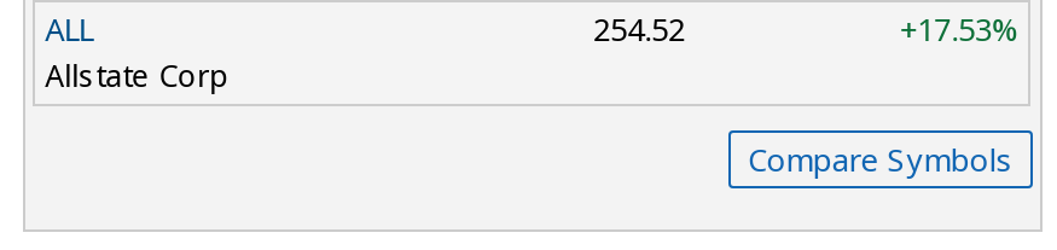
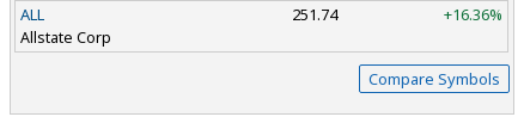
[593,8,685,52] 254.52 -> [292,4,337,26] 251.74
[900,8,1019,52] +17.53% -> [444,4,503,26] +16.36%

